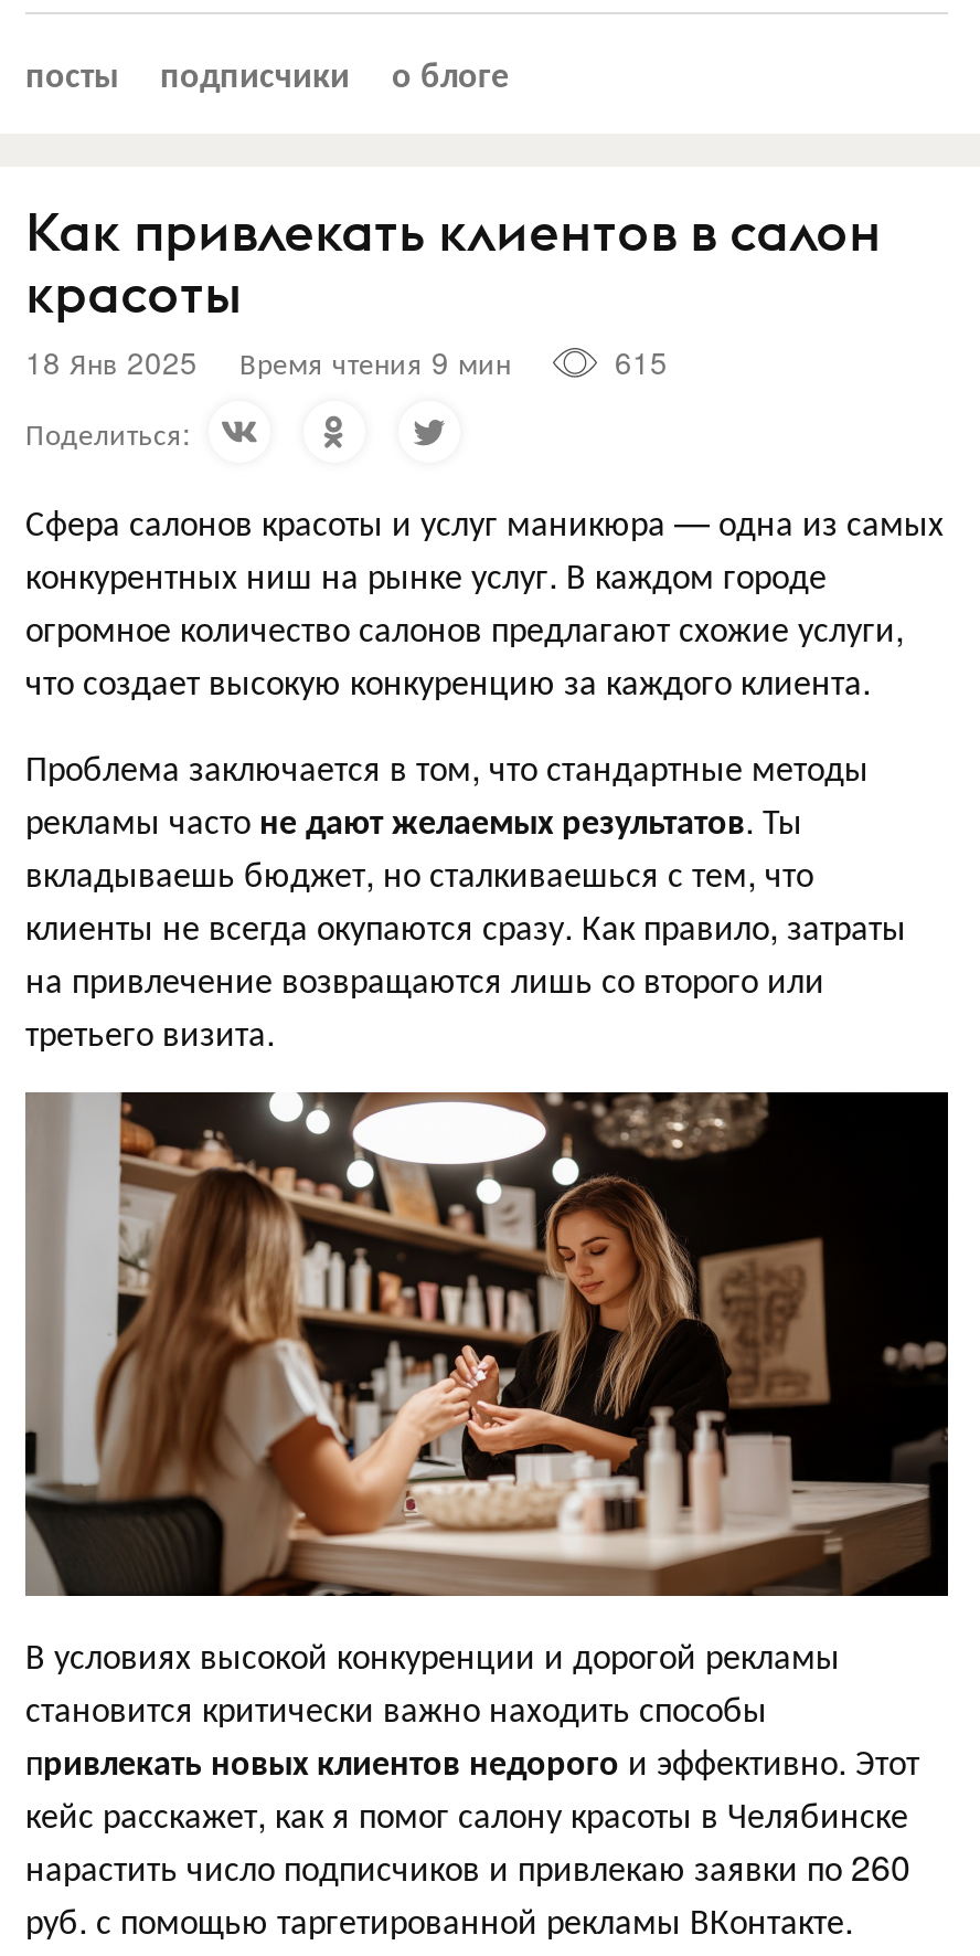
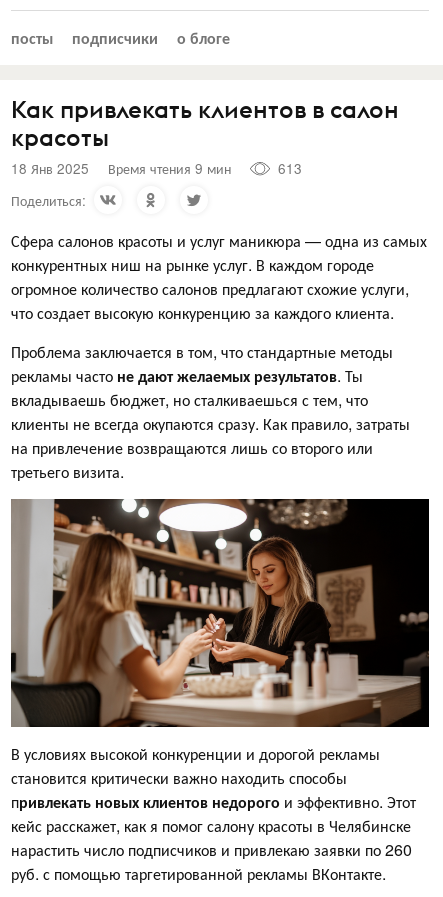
[606,339,668,383] 615 -> [274,158,302,178] 613

